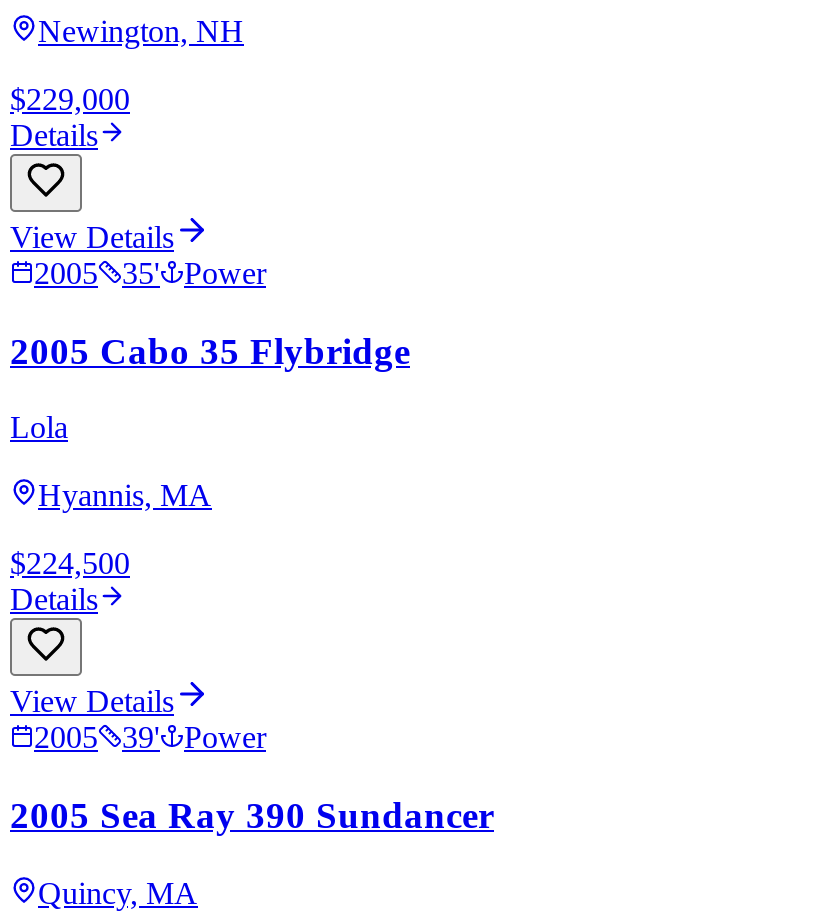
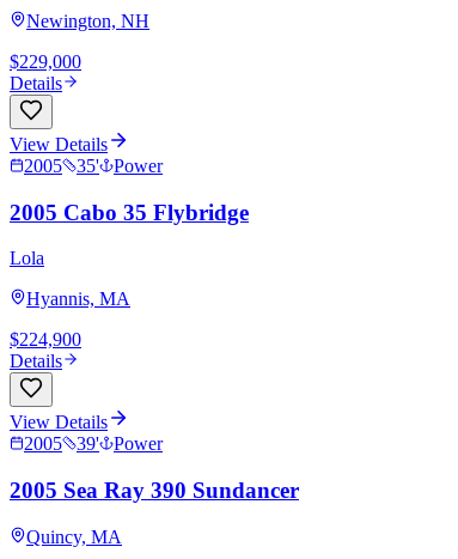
[10,547,130,581] $224,500 -> [10,330,81,350] $224,900

